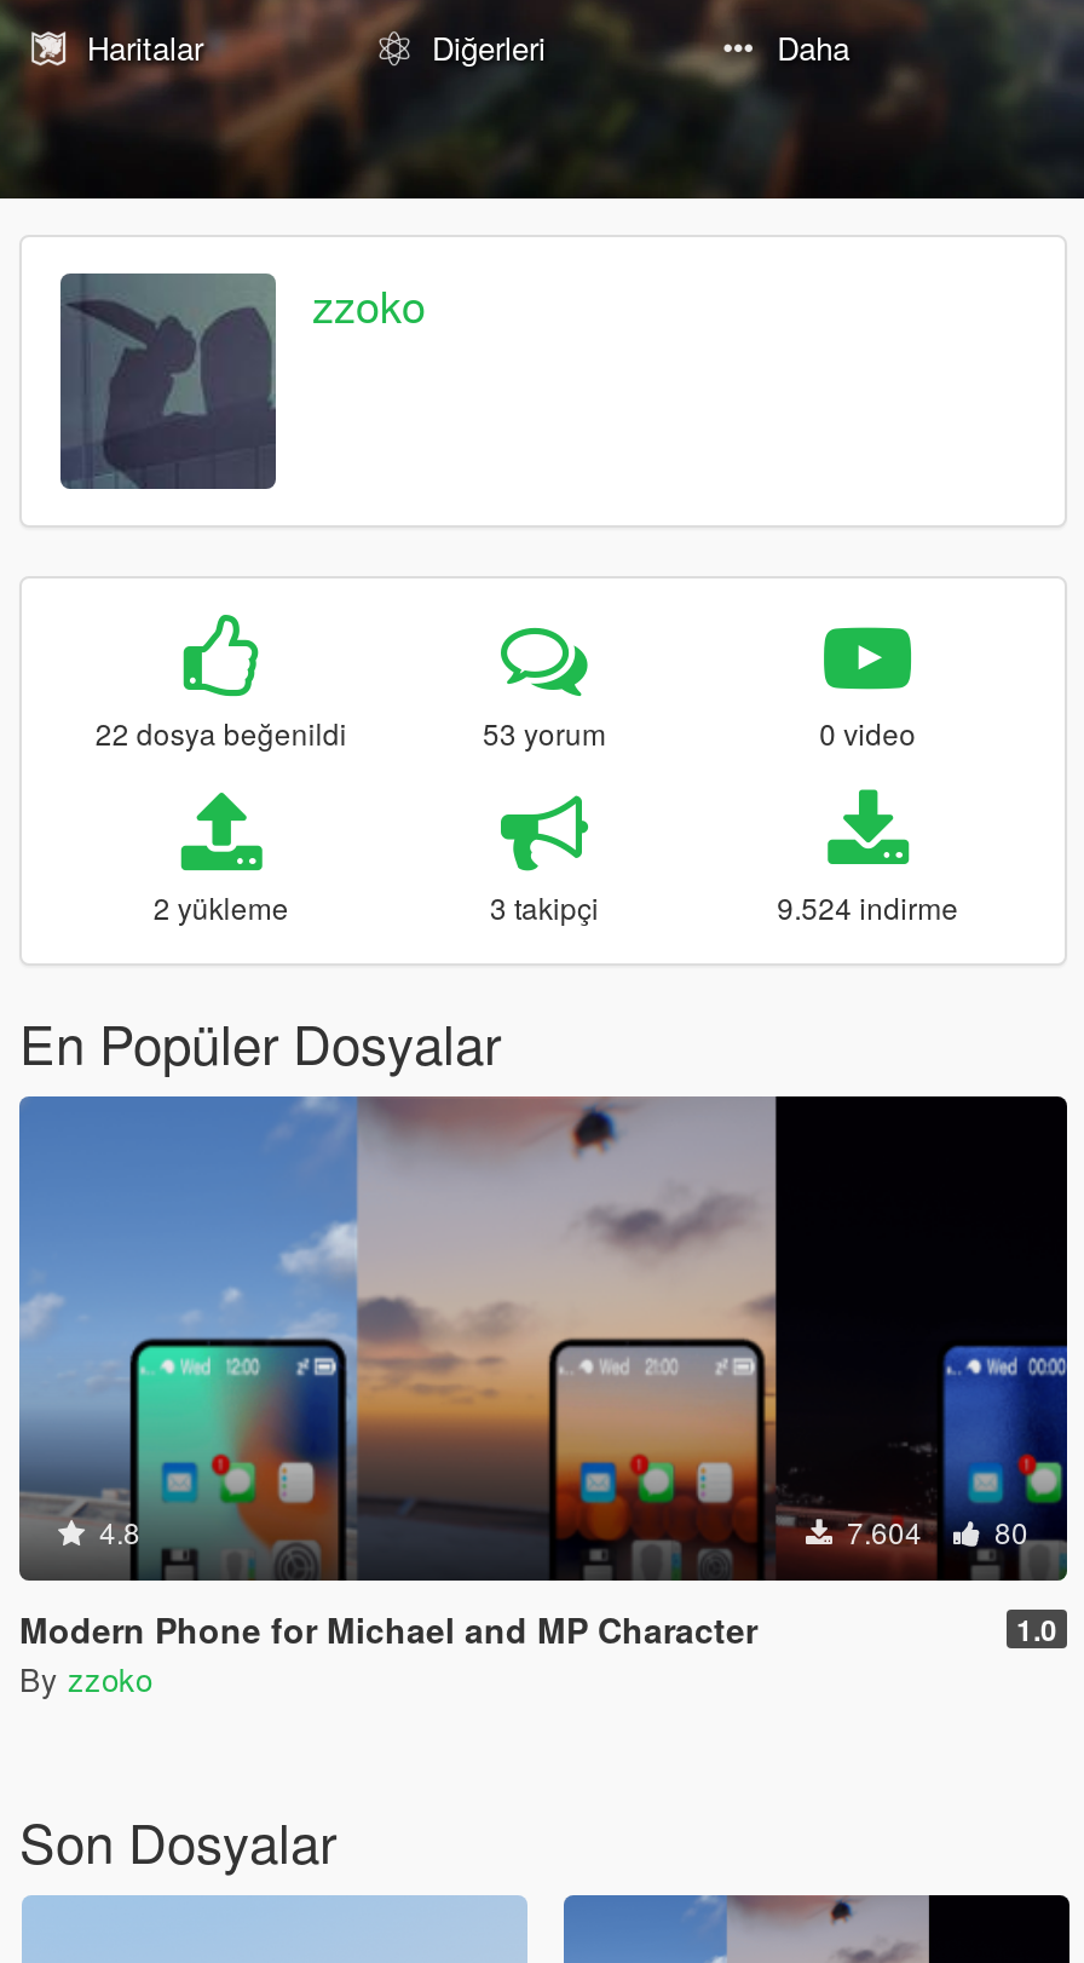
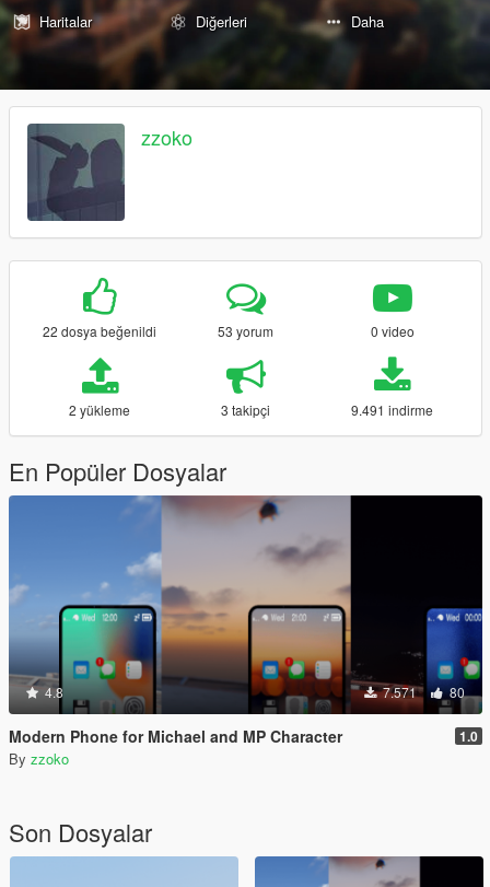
[777,886,958,927] 9.524 indirme -> [351,400,433,419] 9.491 indirme
[840,1510,1028,1552] 7.604 80 -> [380,682,465,701] 7.571 80

